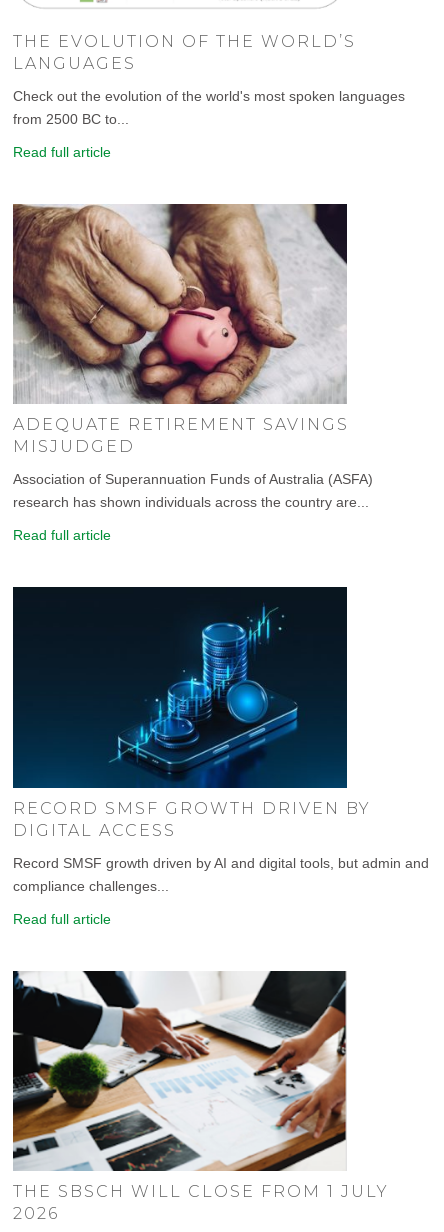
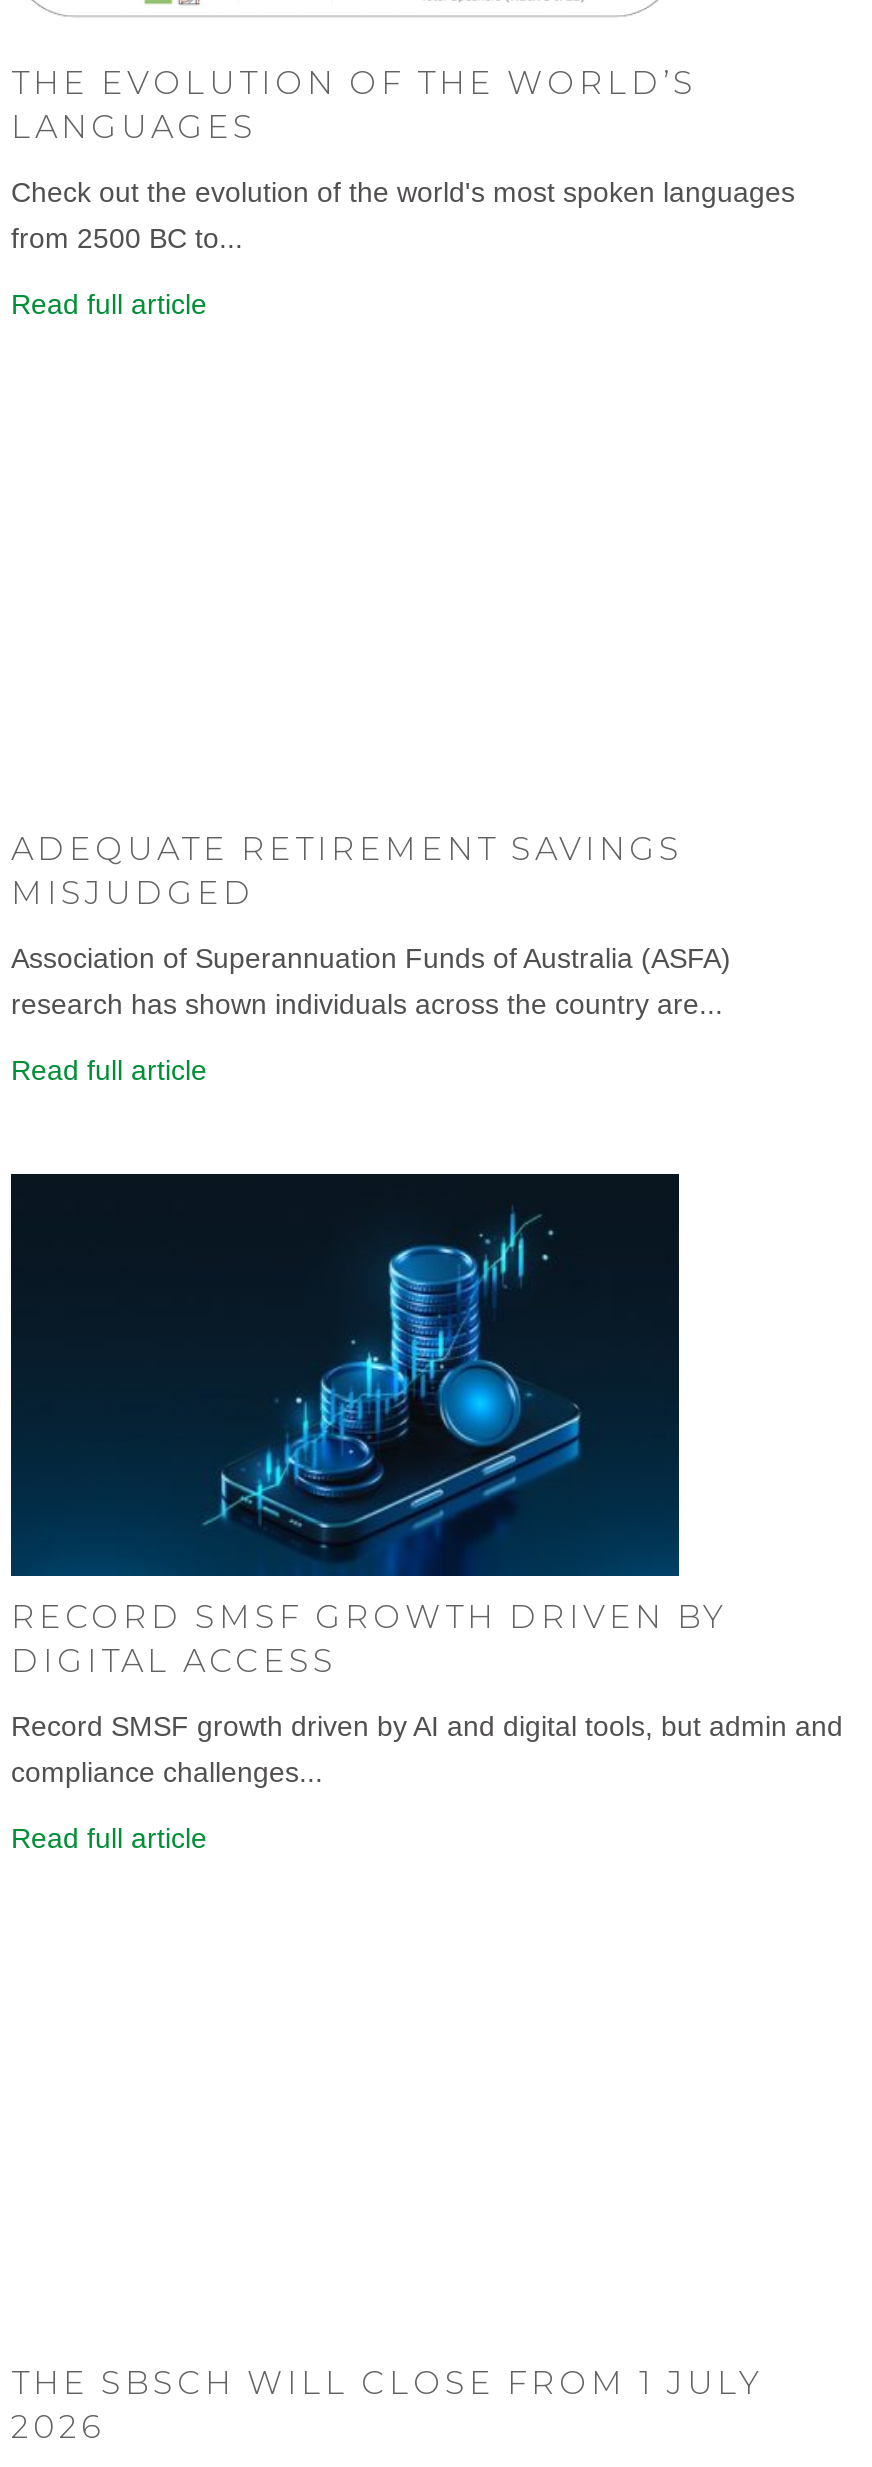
[12,203,348,405] [image] -> none
[12,970,347,1172] [image] -> none

